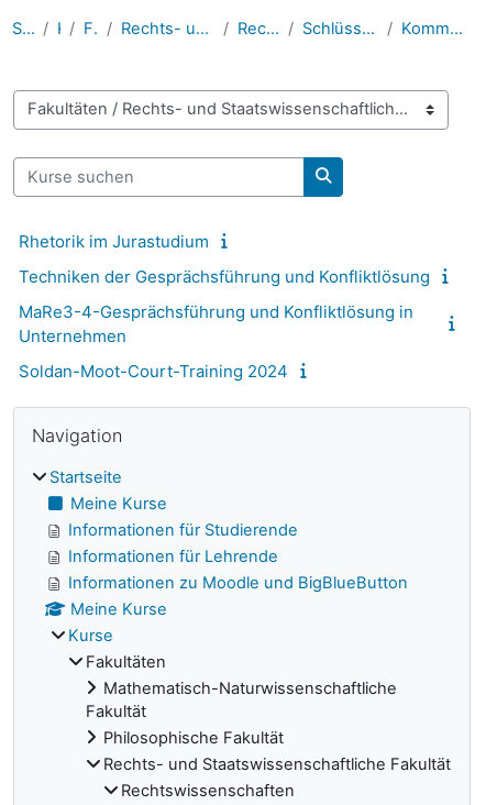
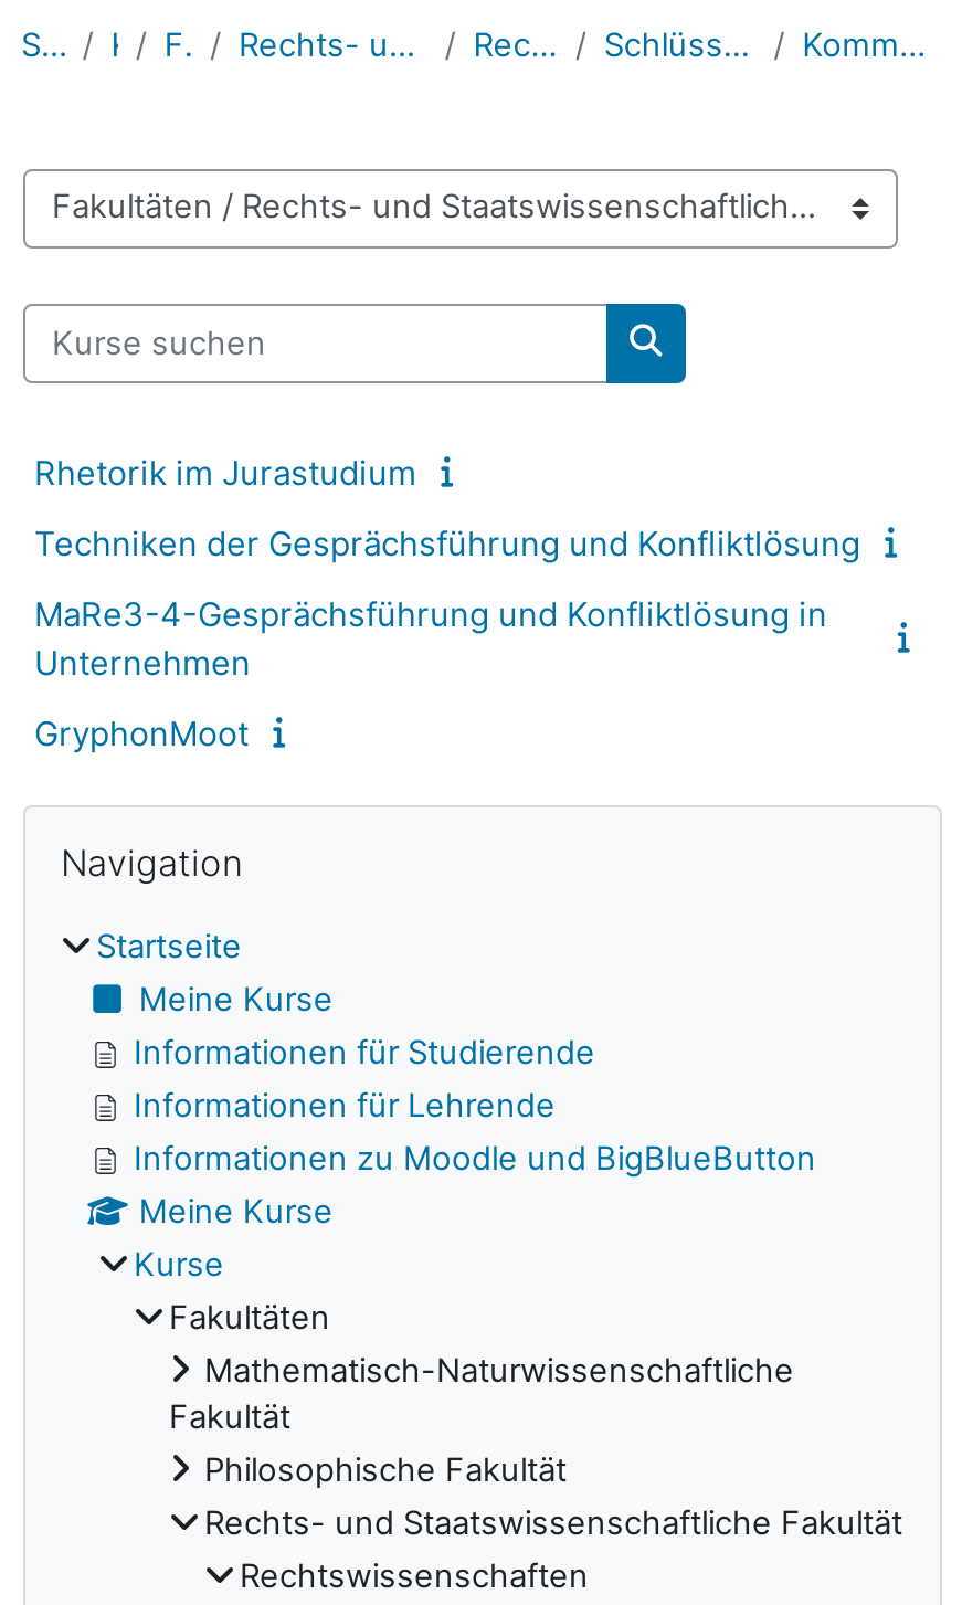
[19,360,288,381] Soldan-Moot-Court-Training 2024 -> [34,712,249,754] GryphonMoot

